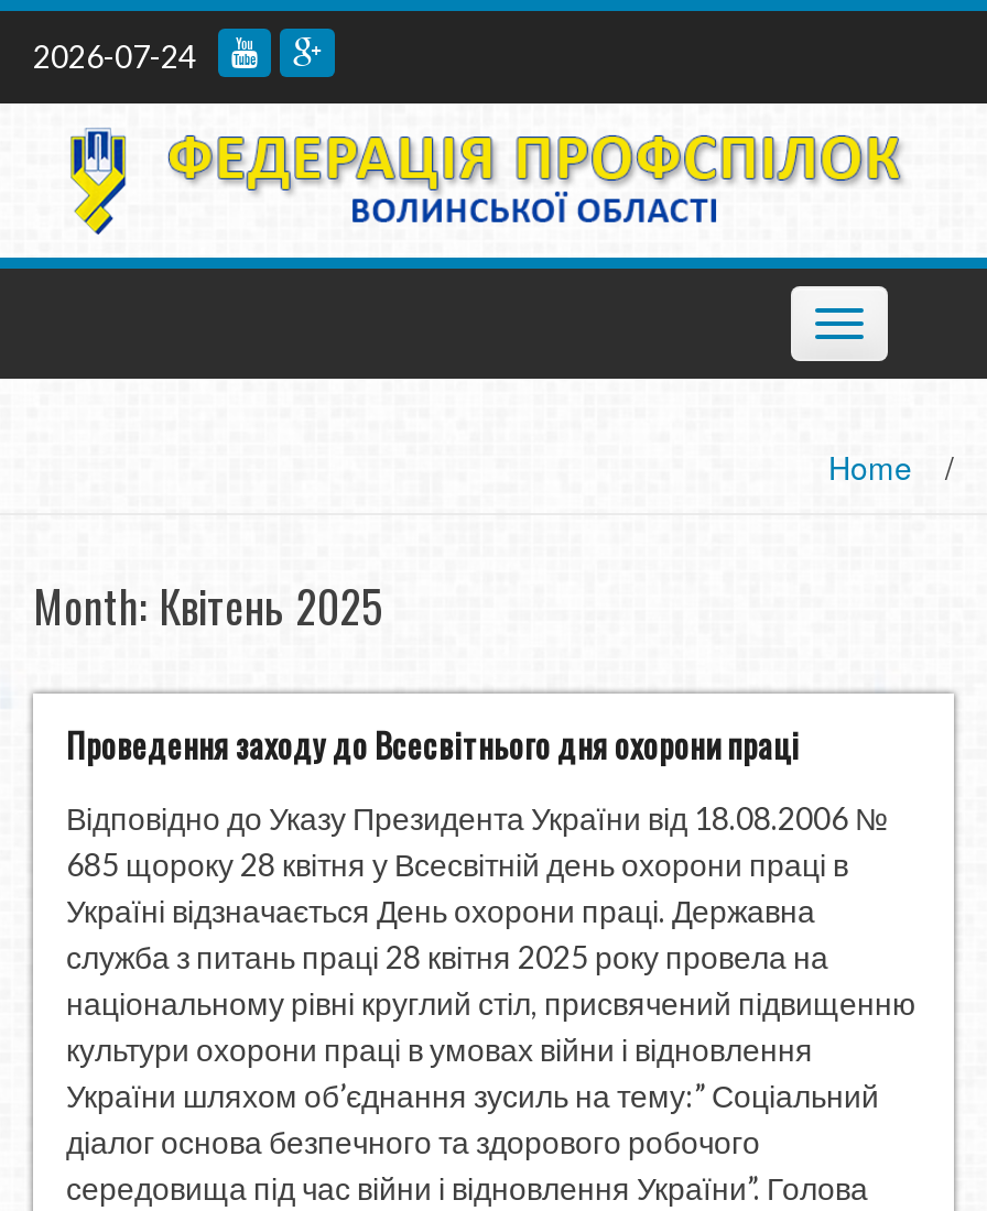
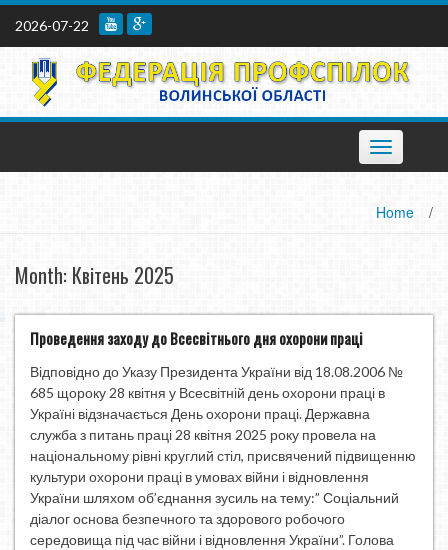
[33,37,196,75] 2026-07-24 -> [15,17,89,34] 2026-07-22

